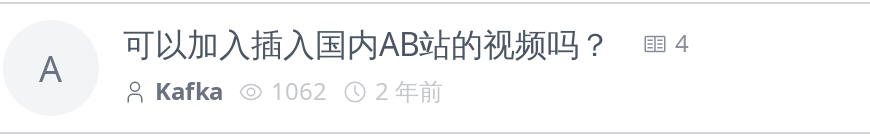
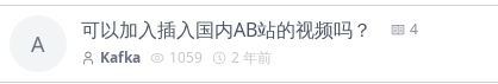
[155,74,443,108] Kafka 1062 2 年前 -> [100,47,272,67] Kafka 1059 2 年前

